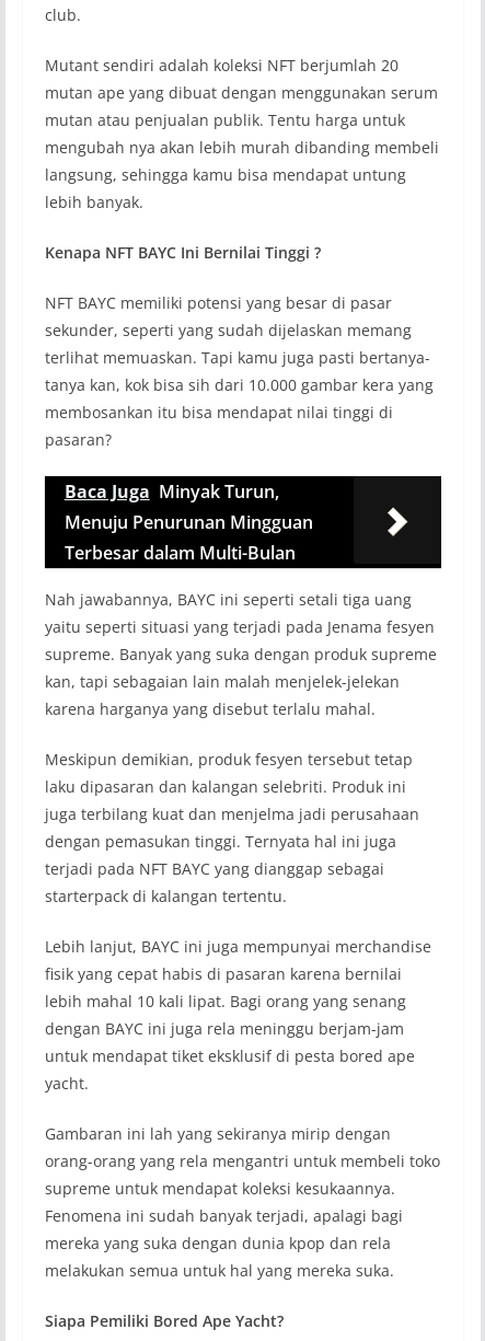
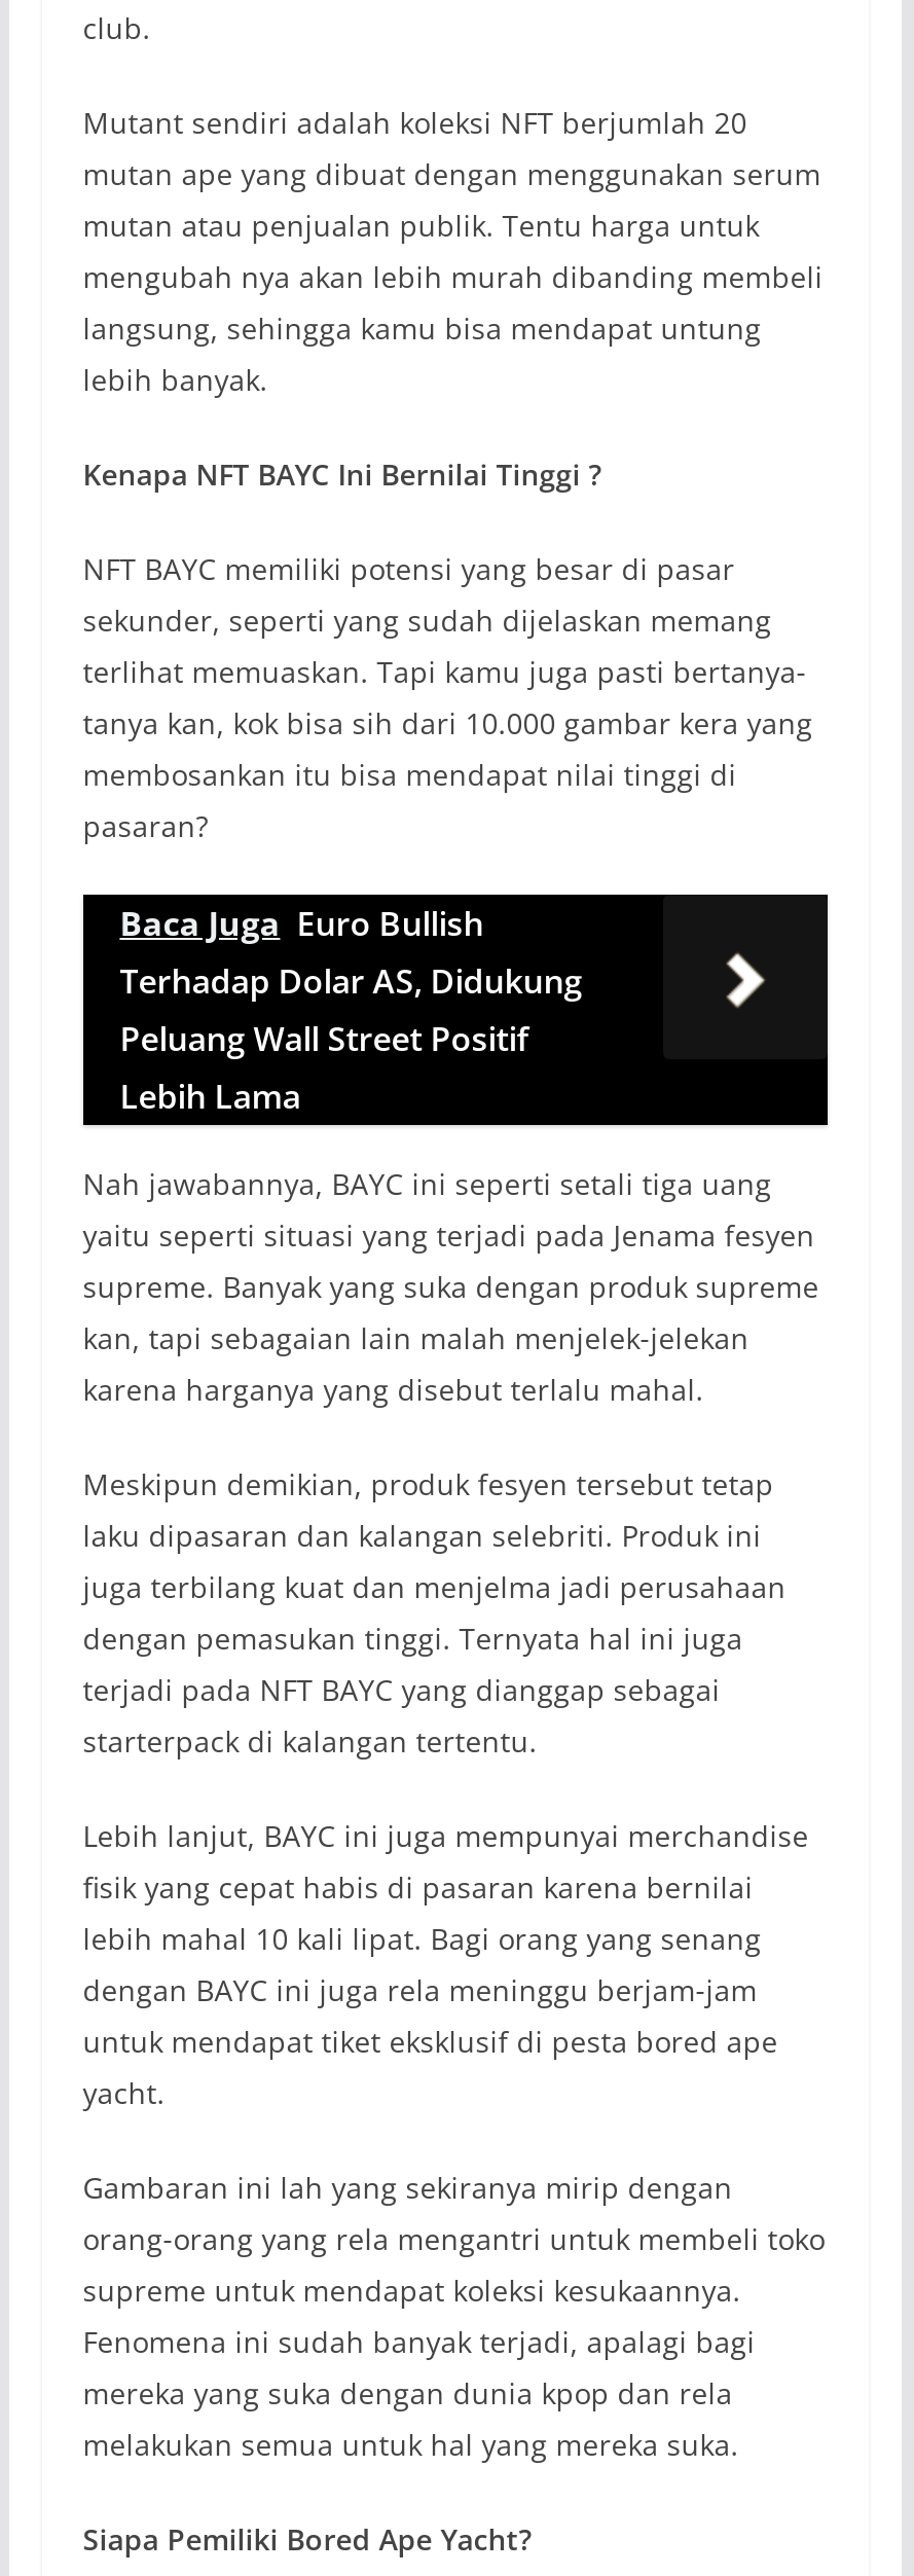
[64,479,313,565] Baca Juga Minyak Turun, | Menuju Penurunan Mingguan | Terbesar dalam Multi-Bulan -> [120,900,582,1118] Baca Juga Euro Bullish | Terhadap Dolar AS, Didukung | Peluang Wall Street Positif | Lebih Lama

